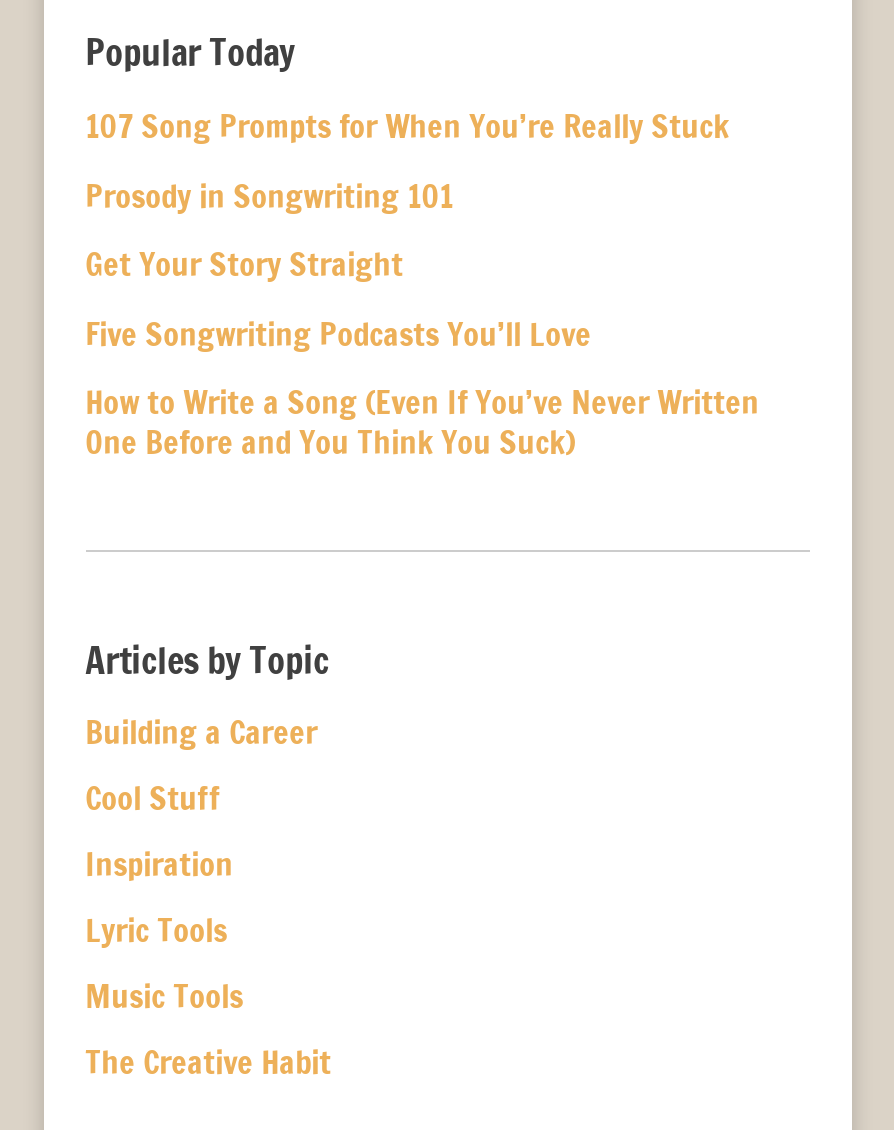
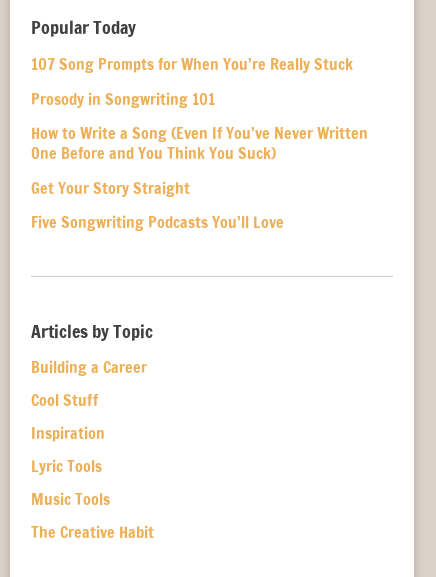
moved [85,242,591,355] -> [31,176,284,233]: Get Your Story Straight | Five Songwriting Podcasts You’ll Love
moved [85,380,759,464] -> [31,122,368,164]: How to Write a Song (Even If You’ve Never Written | One Before and You Think You Suck)

